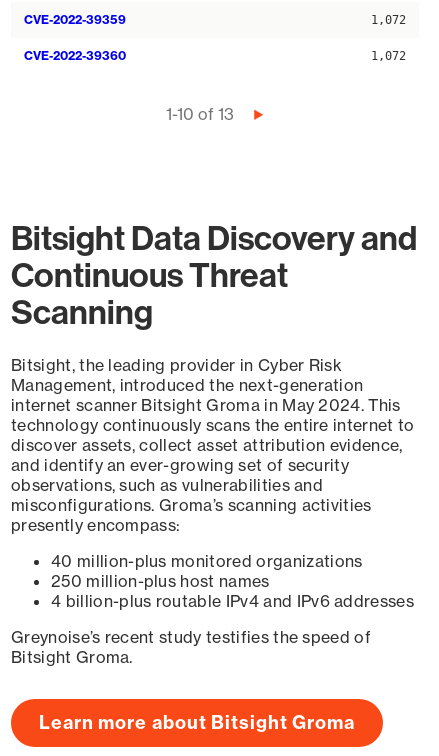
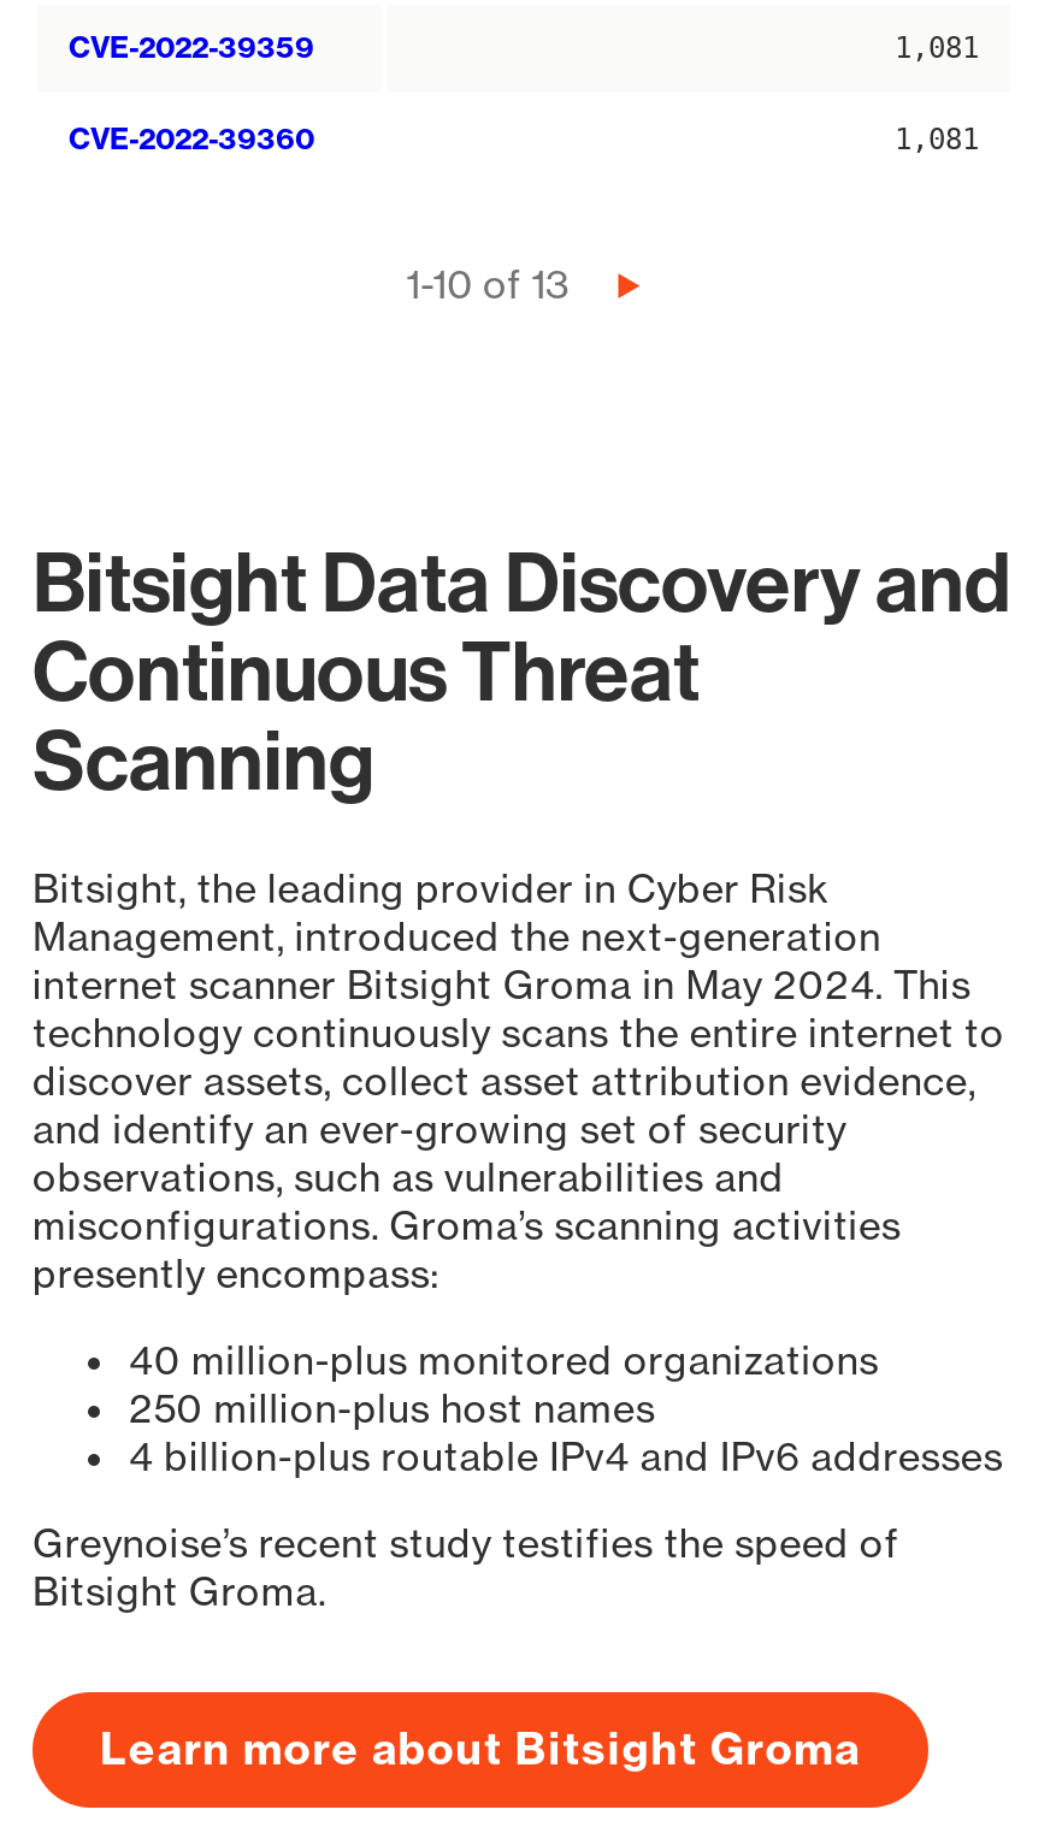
[371,13,406,27] 1,072 -> [895,32,979,65] 1,081
[371,49,406,63] 1,072 -> [895,123,979,157] 1,081

